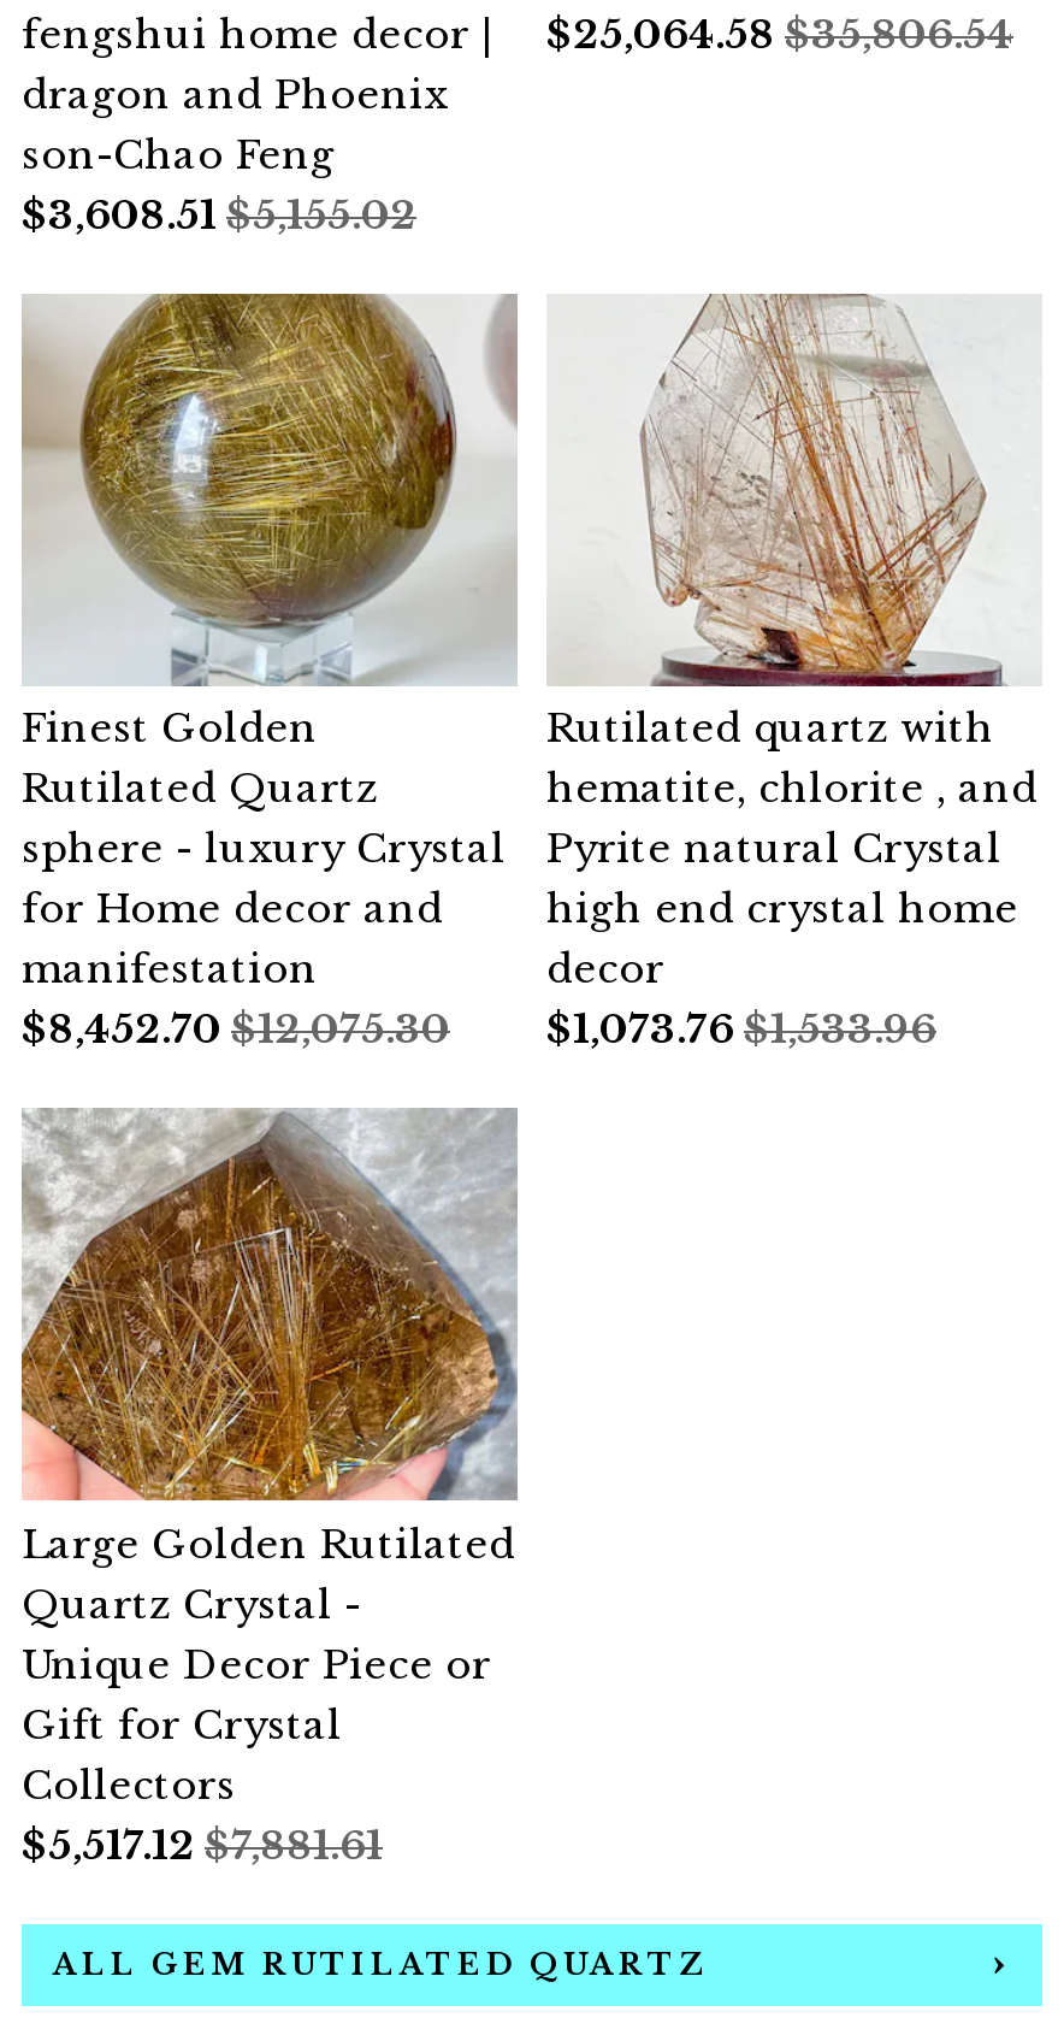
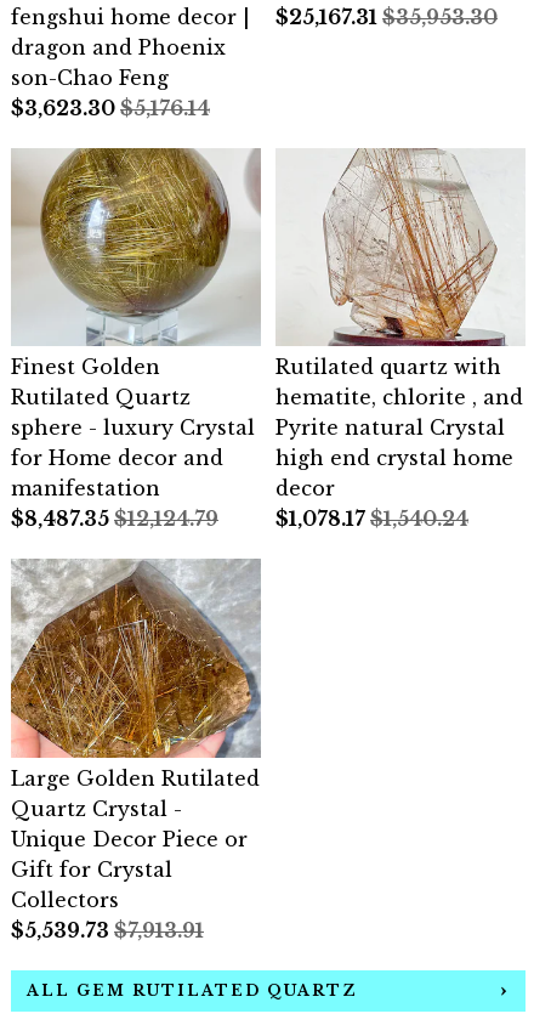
[546,8,1013,57] $25,064.58 $35,806.54 -> [275,4,498,29] $25,167.31 $35,953.30
[22,189,416,237] $3,608.51 $5,155.02 -> [11,95,210,120] $3,623.30 $5,176.14
[22,1004,450,1053] $8,452.70 $12,075.30 -> [11,507,218,531] $8,487.35 $12,124.79
[546,1004,936,1053] $1,073.76 $1,533.96 -> [275,507,468,531] $1,078.17 $1,540.24
[22,1820,383,1868] $5,517.12 $7,881.61 -> [11,918,204,942] $5,539.73 $7,913.91

